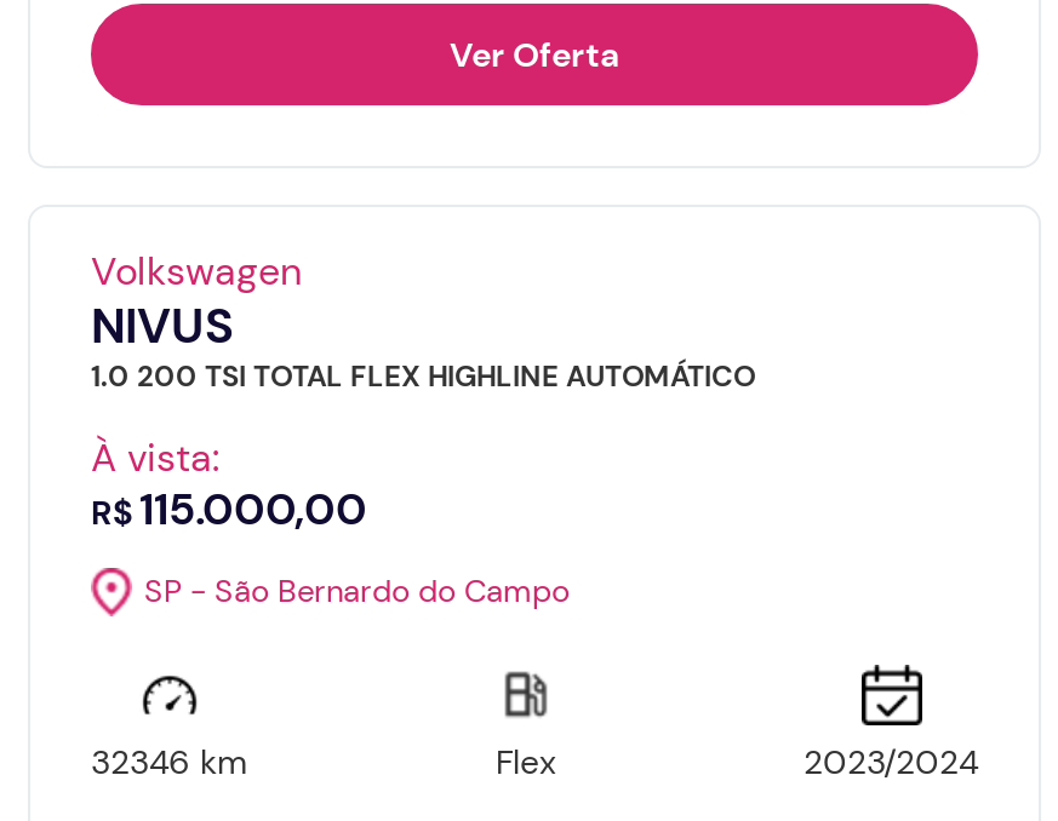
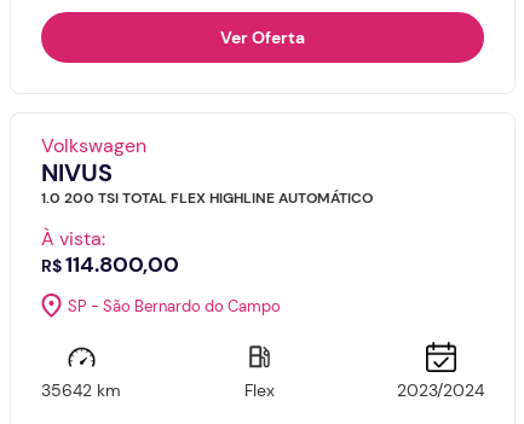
[91,480,367,538] R$115.000,00 -> [41,250,179,279] R$114.800,00
[91,739,248,782] 32346 km -> [41,379,121,401] 35642 km

